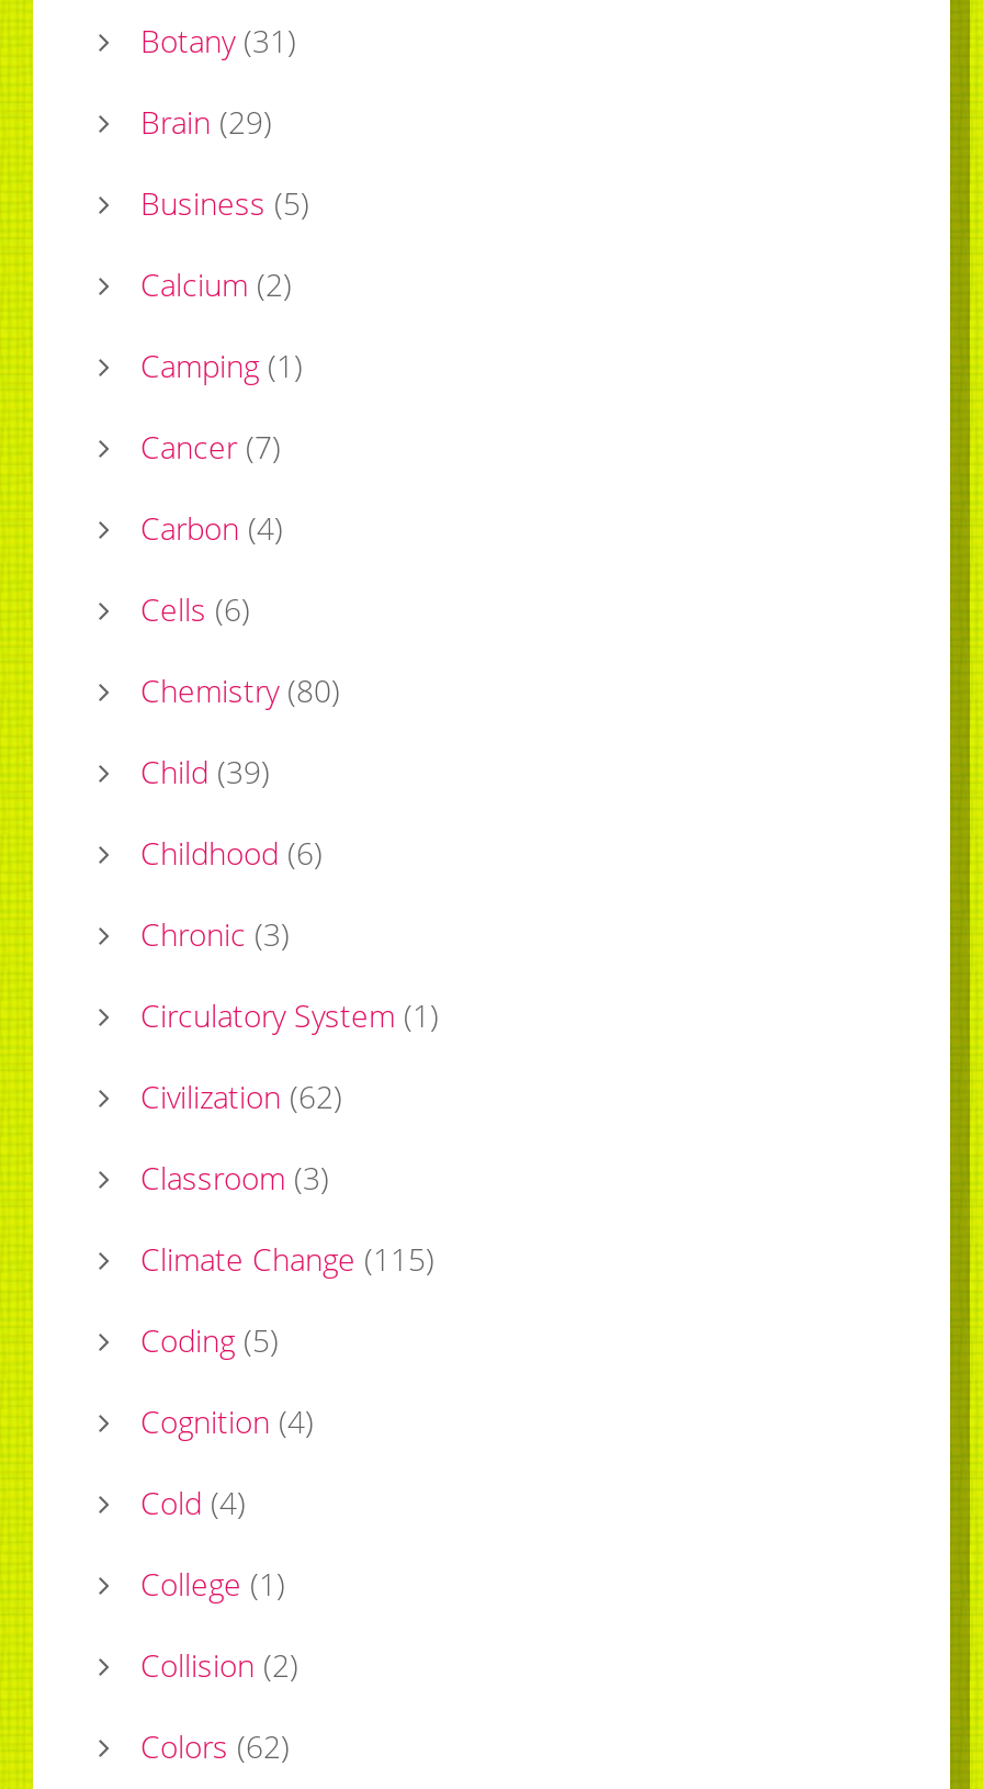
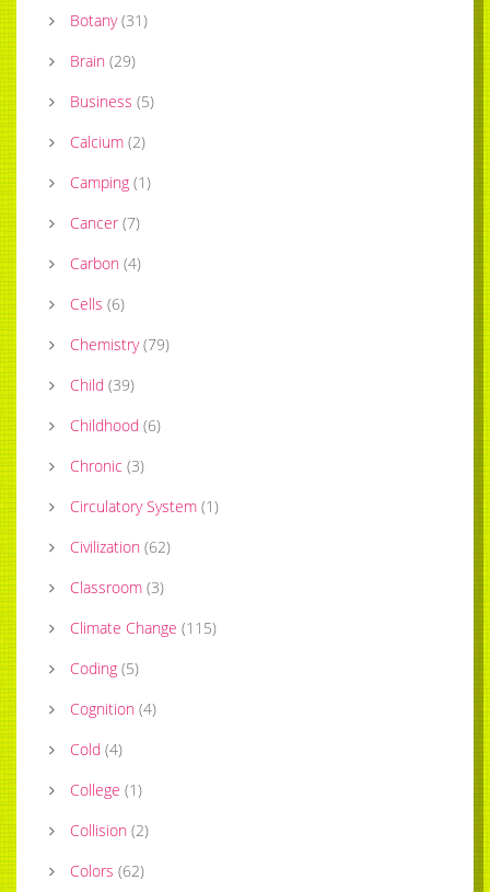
[140,670,340,712] Chemistry (80) -> [70,334,170,355] Chemistry (79)

